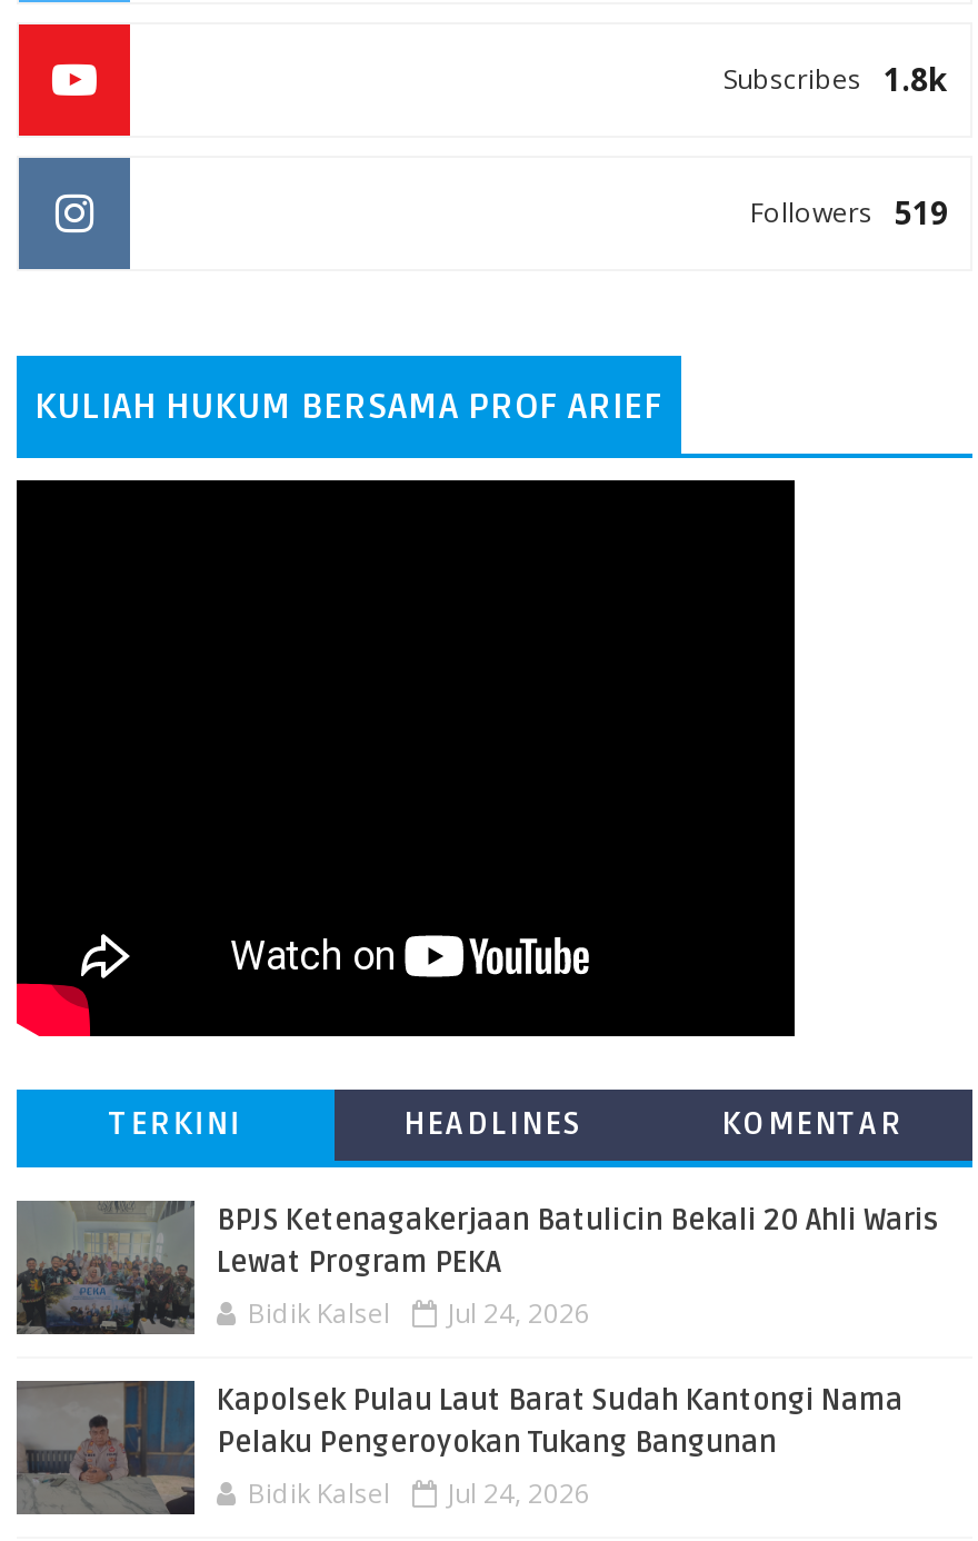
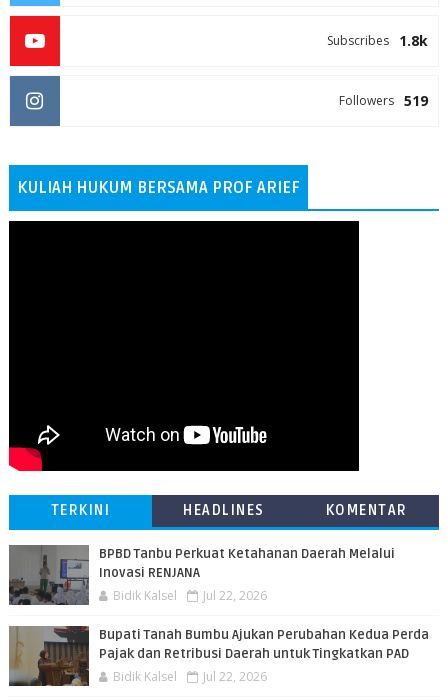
[17,1203,939,1334] [image] | BPJS Ketenagakerjaan Batulicin Bekali 20 Ahli Waris | Lewat Program PEKA -> [13,545,395,605] [image] | BPBD Tanbu Perkuat Ketahanan Daerah Melalui | Inovasi RENJANA
[248,1294,590,1332] Bidik Kalsel Jul 24, 2026 -> [113,587,267,604] Bidik Kalsel Jul 22, 2026
[19,1381,904,1514] [image] | Kapolsek Pulau Laut Barat Sudah Kantongi Nama | Pelaku Pengeroyokan Tukang Bangunan -> [9,626,429,686] [image] | Bupati Tanah Bumbu Ajukan Perubahan Kedua Perda | Pajak dan Retribusi Daerah untuk Tingkatkan PAD
[248,1474,590,1512] Bidik Kalsel Jul 24, 2026 -> [113,668,267,685] Bidik Kalsel Jul 22, 2026

